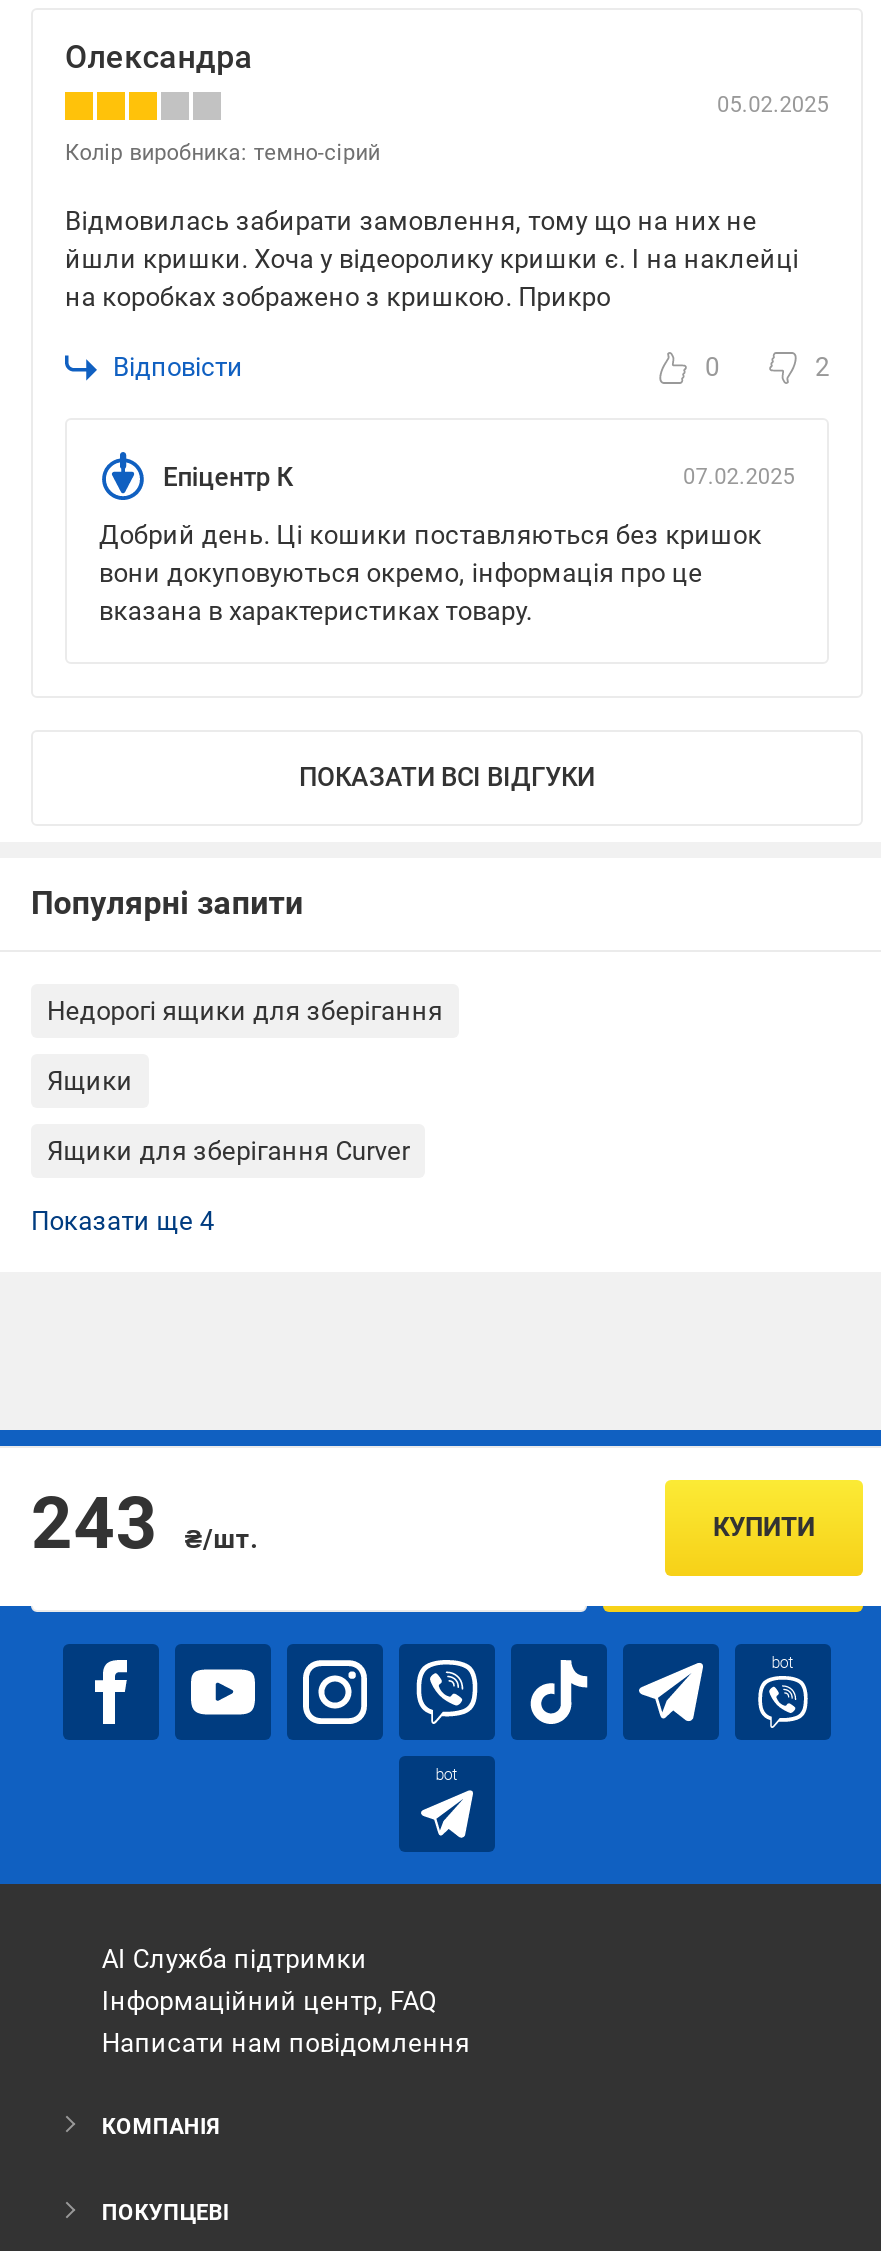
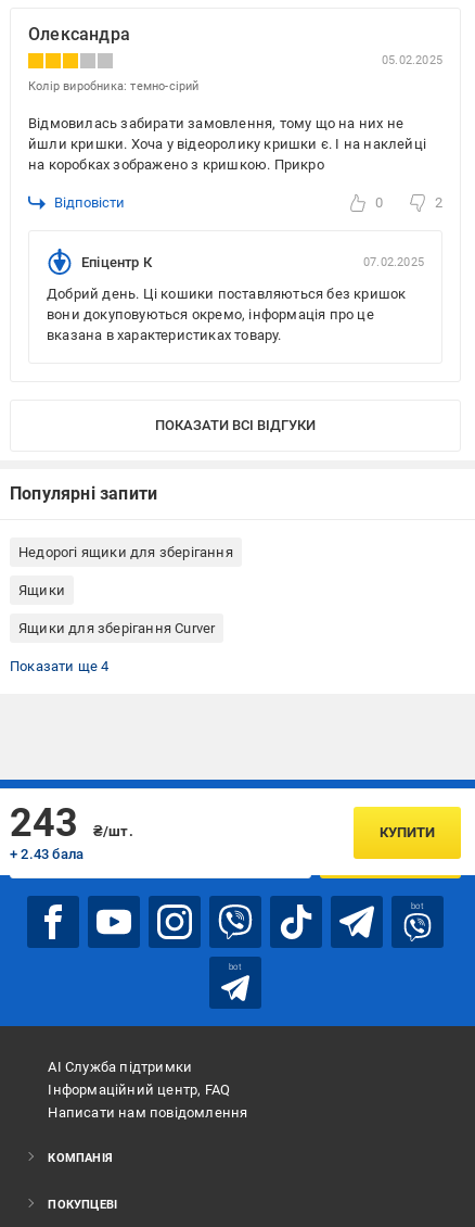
none -> [10,846,84,862] + 2.43 бала

